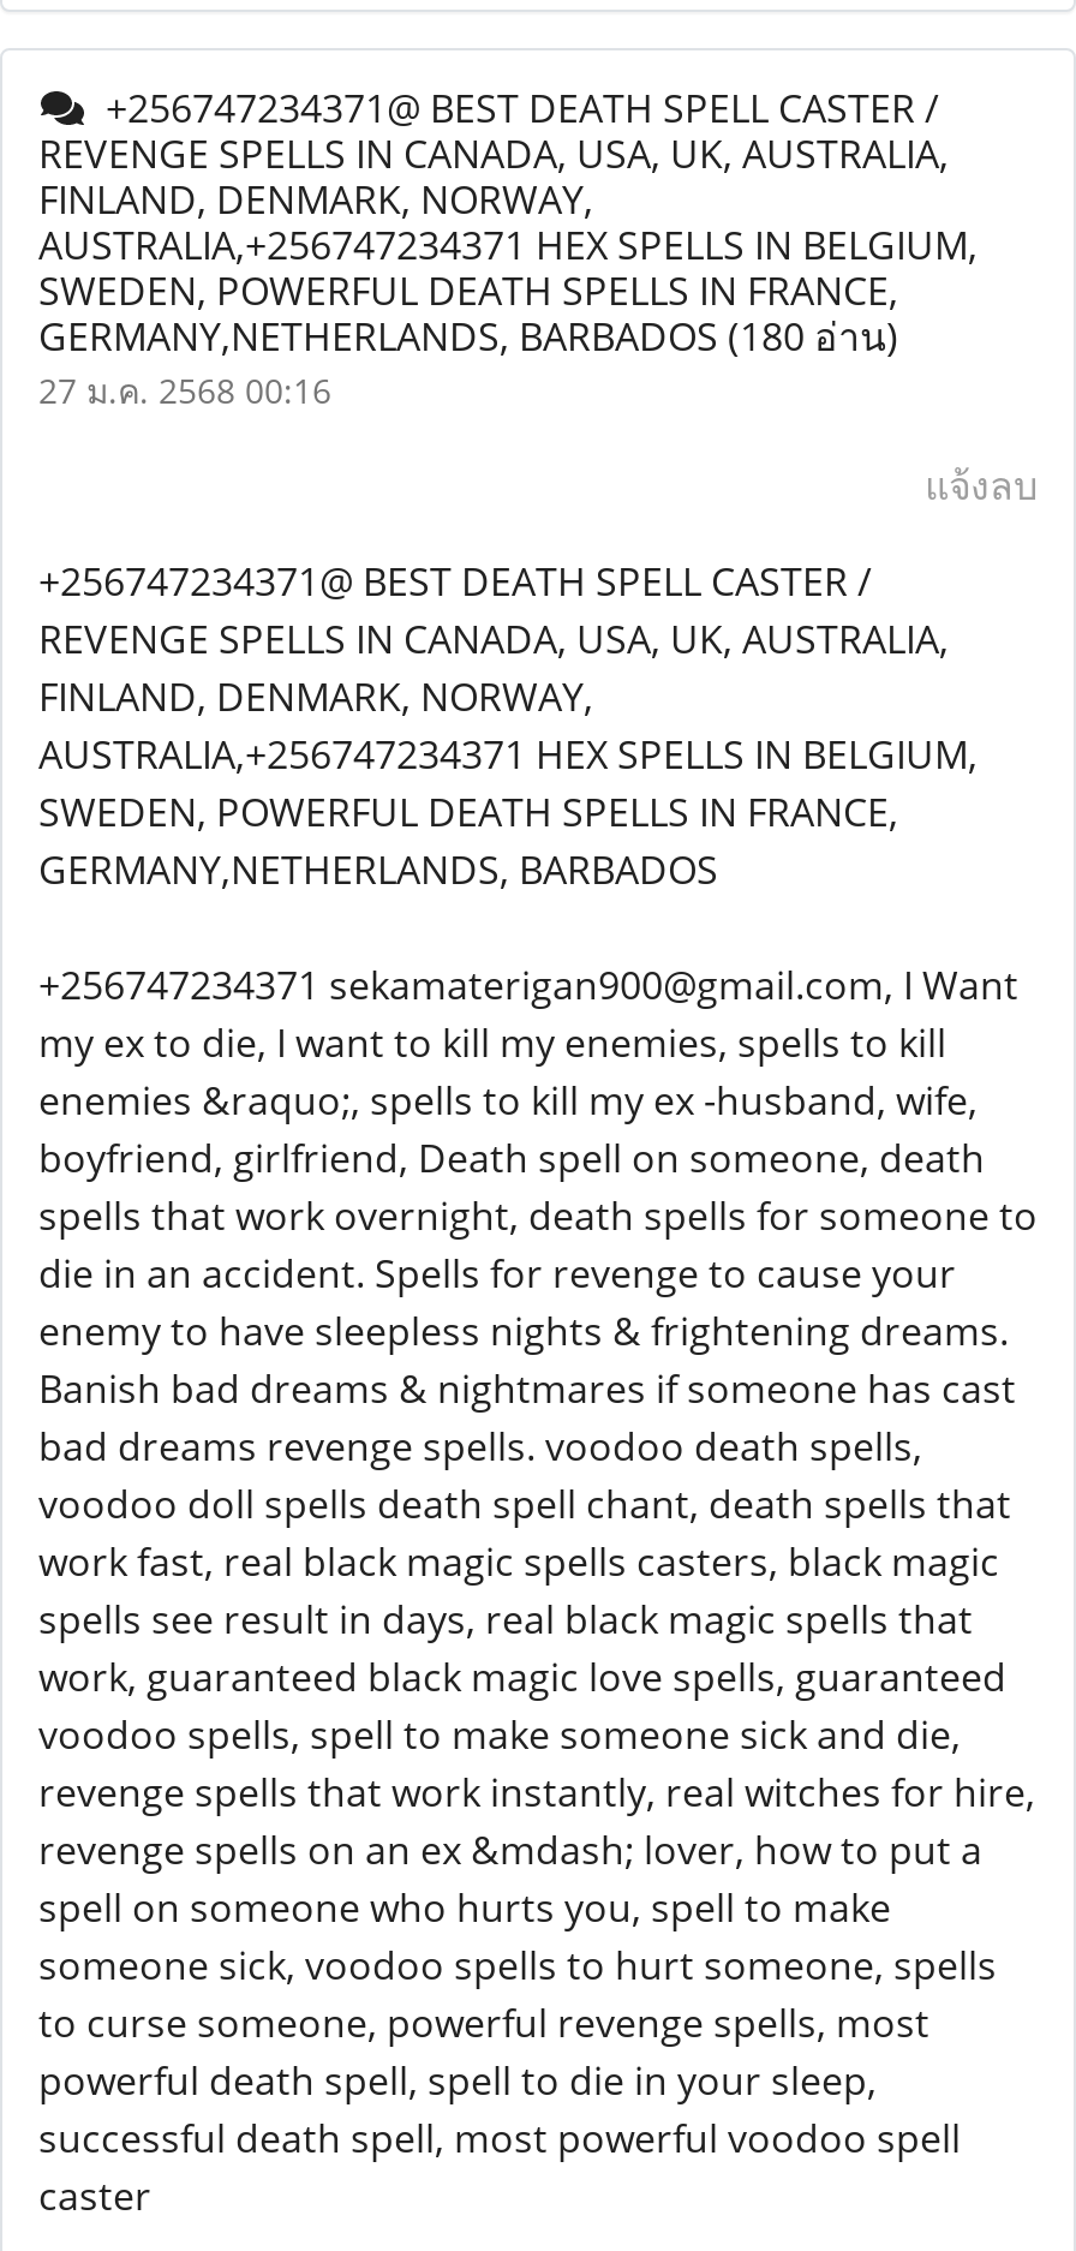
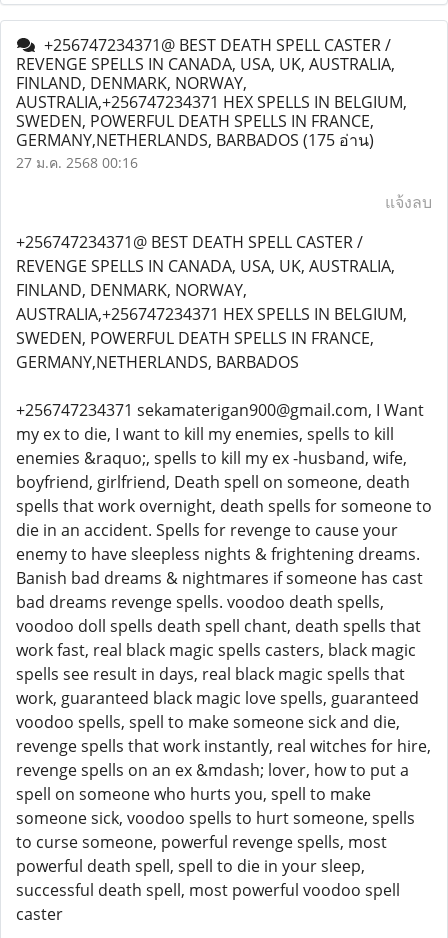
[38,310,898,363] GERMANY,NETHERLANDS, BARBADOS (180 อ่าน) -> [16,129,374,151] GERMANY,NETHERLANDS, BARBADOS (175 อ่าน)

